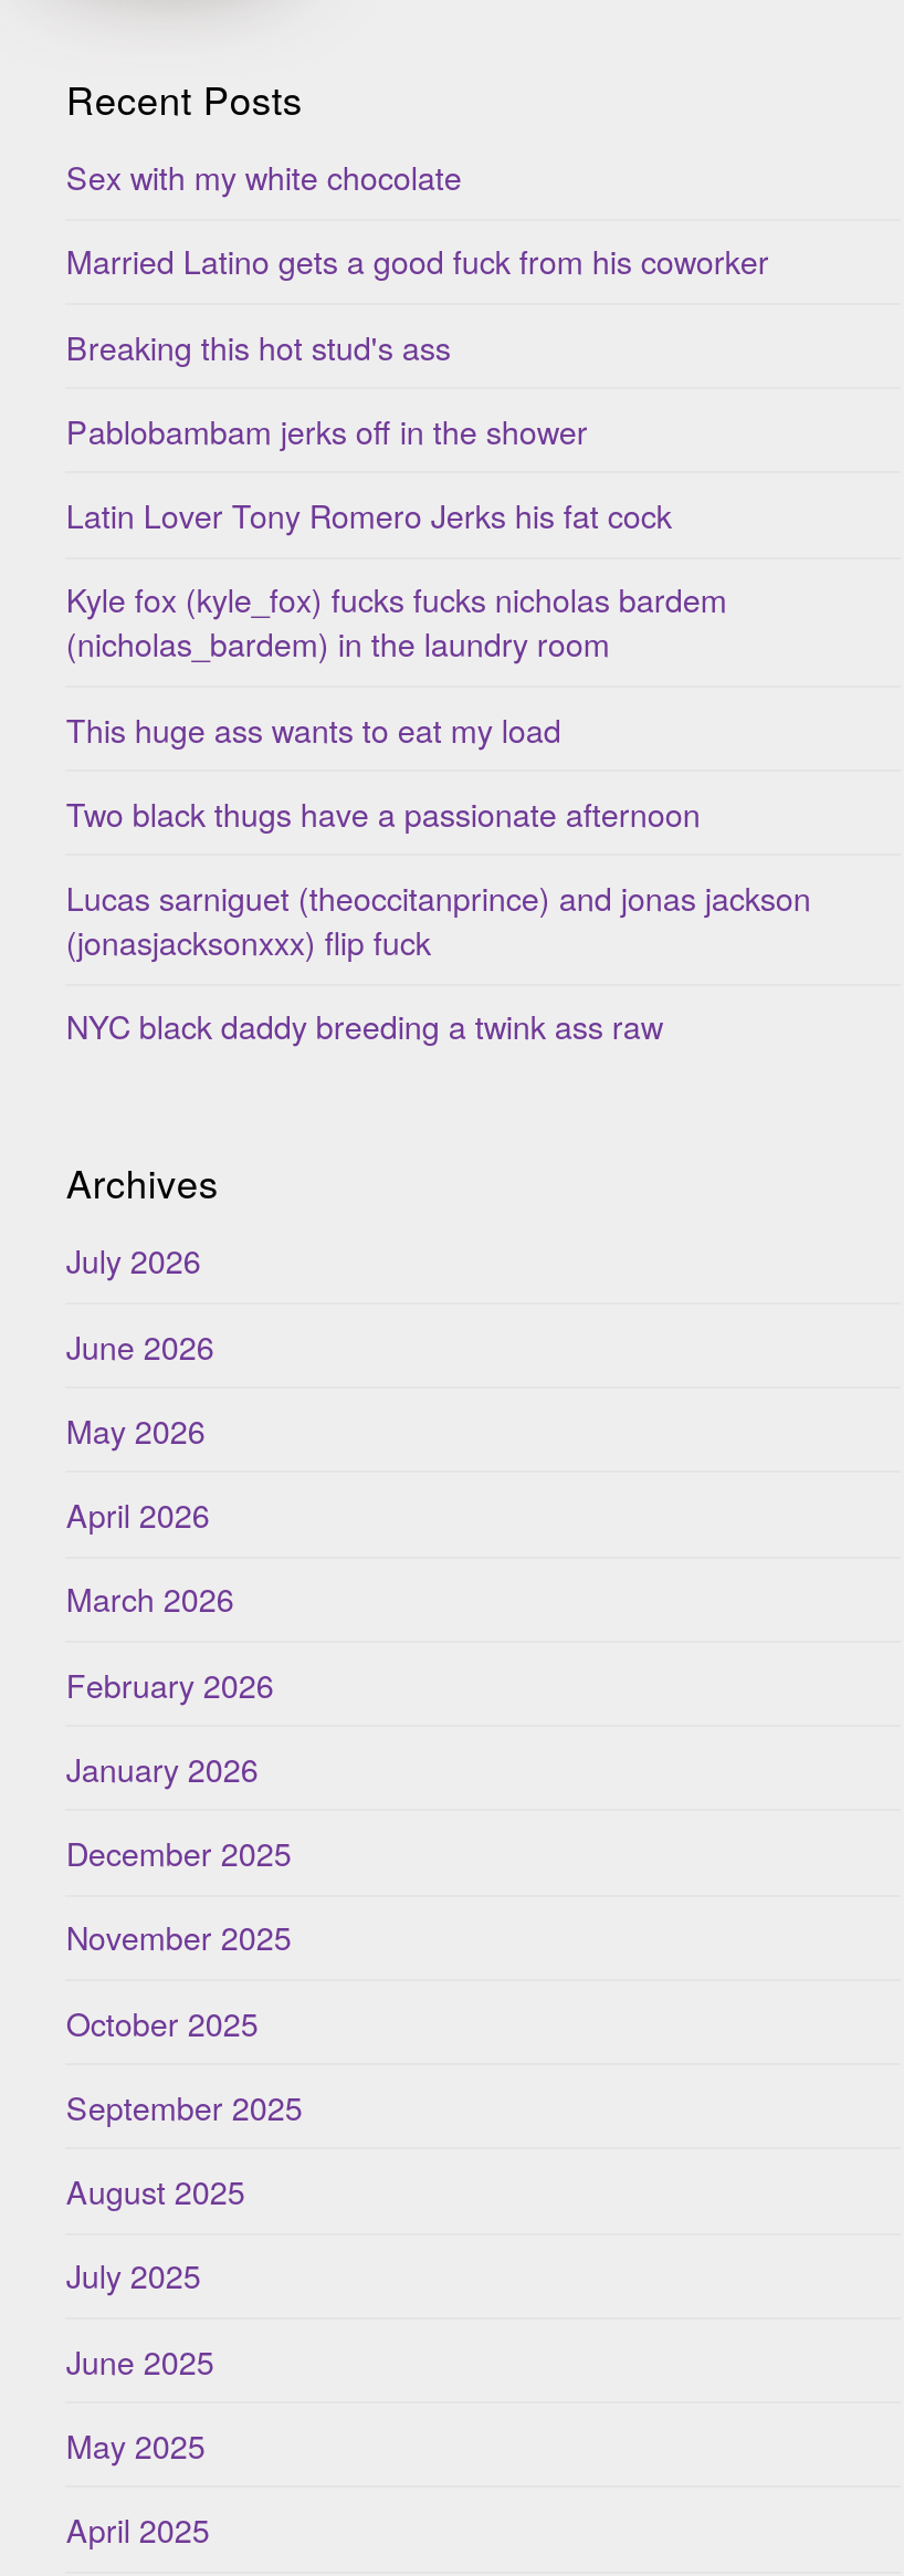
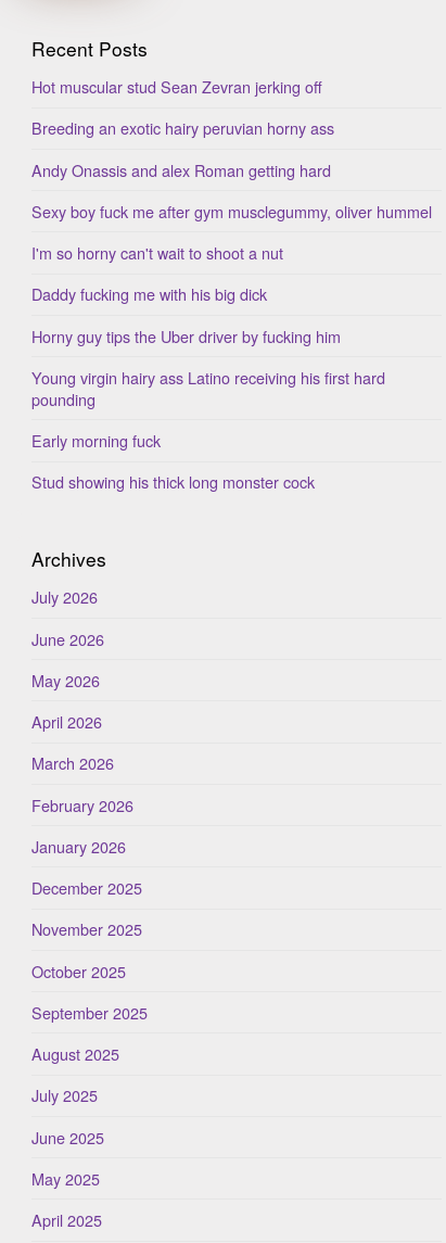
[66,153,462,199] Sex with my white chocolate -> [32,75,323,98] Hot muscular stud Sean Zevran jerking off
[66,237,769,284] Married Latino gets a good fuck from his coworker -> [32,116,335,139] Breeding an exotic hairy peruvian horny ass
[66,322,451,368] Breaking this hot stud's ass -> [32,158,331,181] Andy Onassis and alex Roman getting hard
[66,406,588,453] Pablobambam jerks off in the shower -> [32,200,432,222] Sexy boy fuck me after gym musclegummy, oliver hummel
[66,491,672,537] Latin Lover Tony Romero Jerks his fat cock -> [32,241,284,264] I'm so horny can't wait to shoot a nut
[66,576,727,666] Kyle fox (kyle_fox) fucks fucks nicholas bardem | (nicholas_bardem) in the laundry room -> [32,283,267,305] Daddy fucking me with his big dick
[66,704,561,751] This huge ass wants to eat my load -> [32,324,341,347] Horny guy tips the Uber driver by fucking him
[66,789,700,835] Two black thugs have a passionate afternoon -> [32,366,386,410] Young virgin hairy ass Latino receiving his first hard | pounding
[66,873,811,964] Lucas sarniguet (theoccitanprince) and jonas jackson | (jonasjacksonxxx) flip fuck -> [32,429,161,452] Early morning fuck
[66,1002,663,1049] NYC black daddy breeding a twink ass raw -> [32,470,315,493] Stud showing his thick long monster cock

